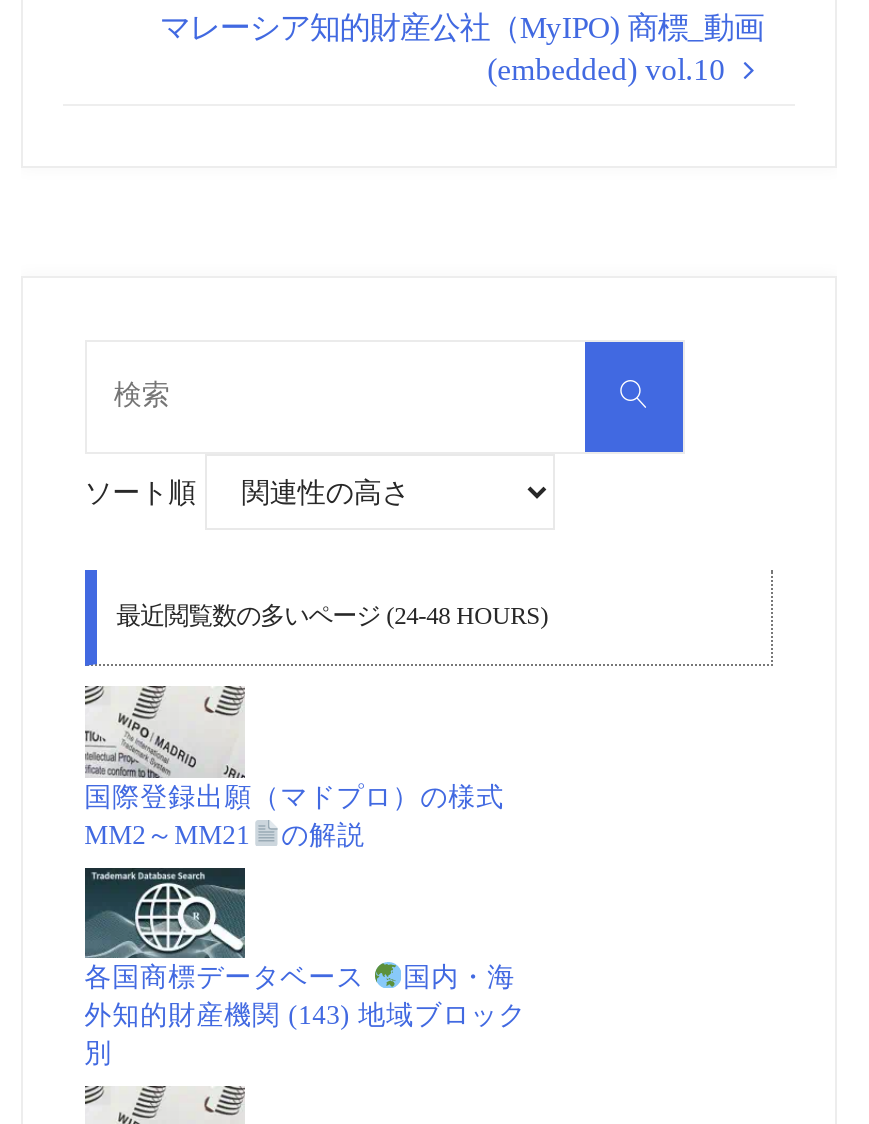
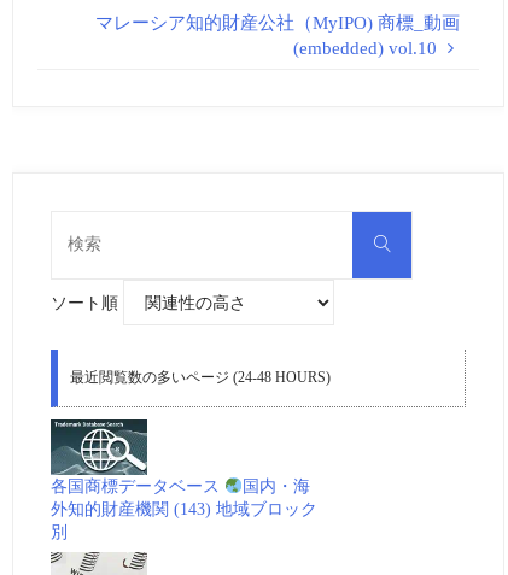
[83,684,504,850] [image] | 国際登録出願（マドプロ）の様式 | MM2～MM21 | の解説 -> none

